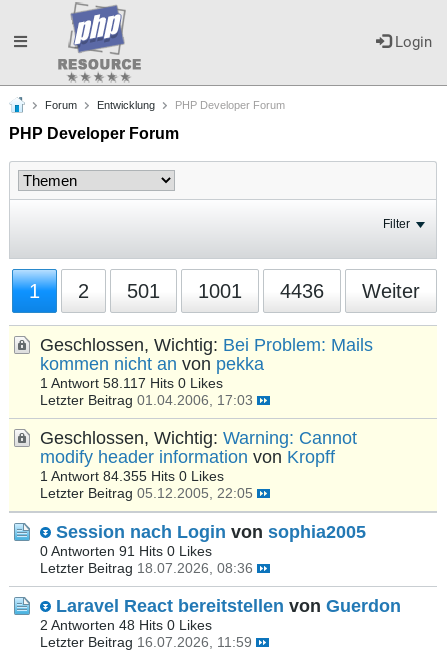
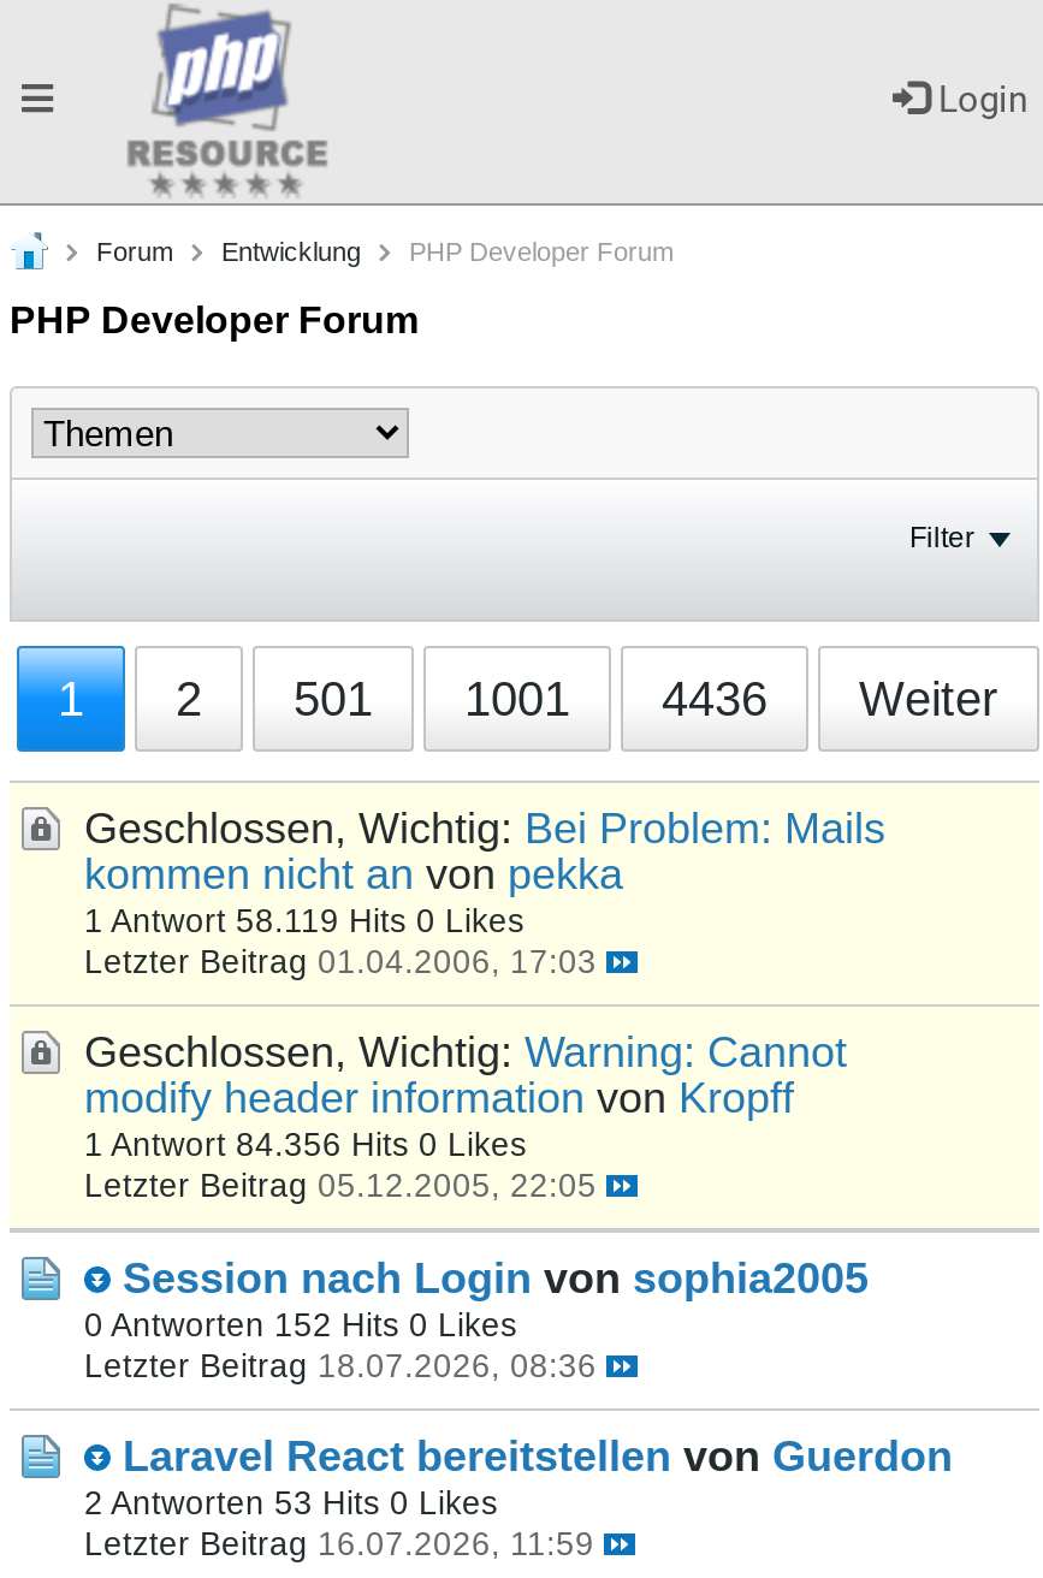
[40,376,223,391] 1 Antwort 58.117 Hits 0 Likes -> [84,903,525,939] 1 Antwort 58.119 Hits 0 Likes
[40,469,224,484] 1 Antwort 84.355 Hits 0 Likes -> [84,1127,527,1163] 1 Antwort 84.356 Hits 0 Likes
[40,544,212,559] 0 Antworten 91 Hits 0 Likes -> [84,1307,517,1343] 0 Antworten 152 Hits 0 Likes
[40,618,212,633] 2 Antworten 48 Hits 0 Likes -> [84,1485,498,1521] 2 Antworten 53 Hits 0 Likes

